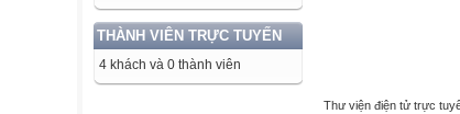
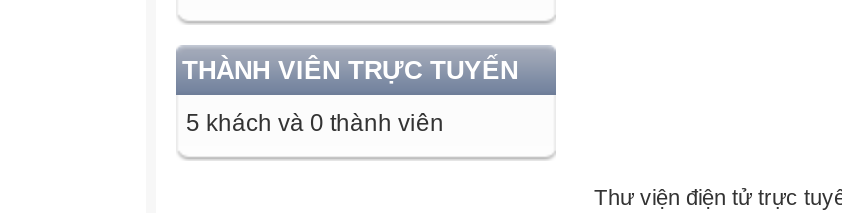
[99,56,241,72] 4 khách và 0 thành viên -> [186,108,444,136] 5 khách và 0 thành viên

